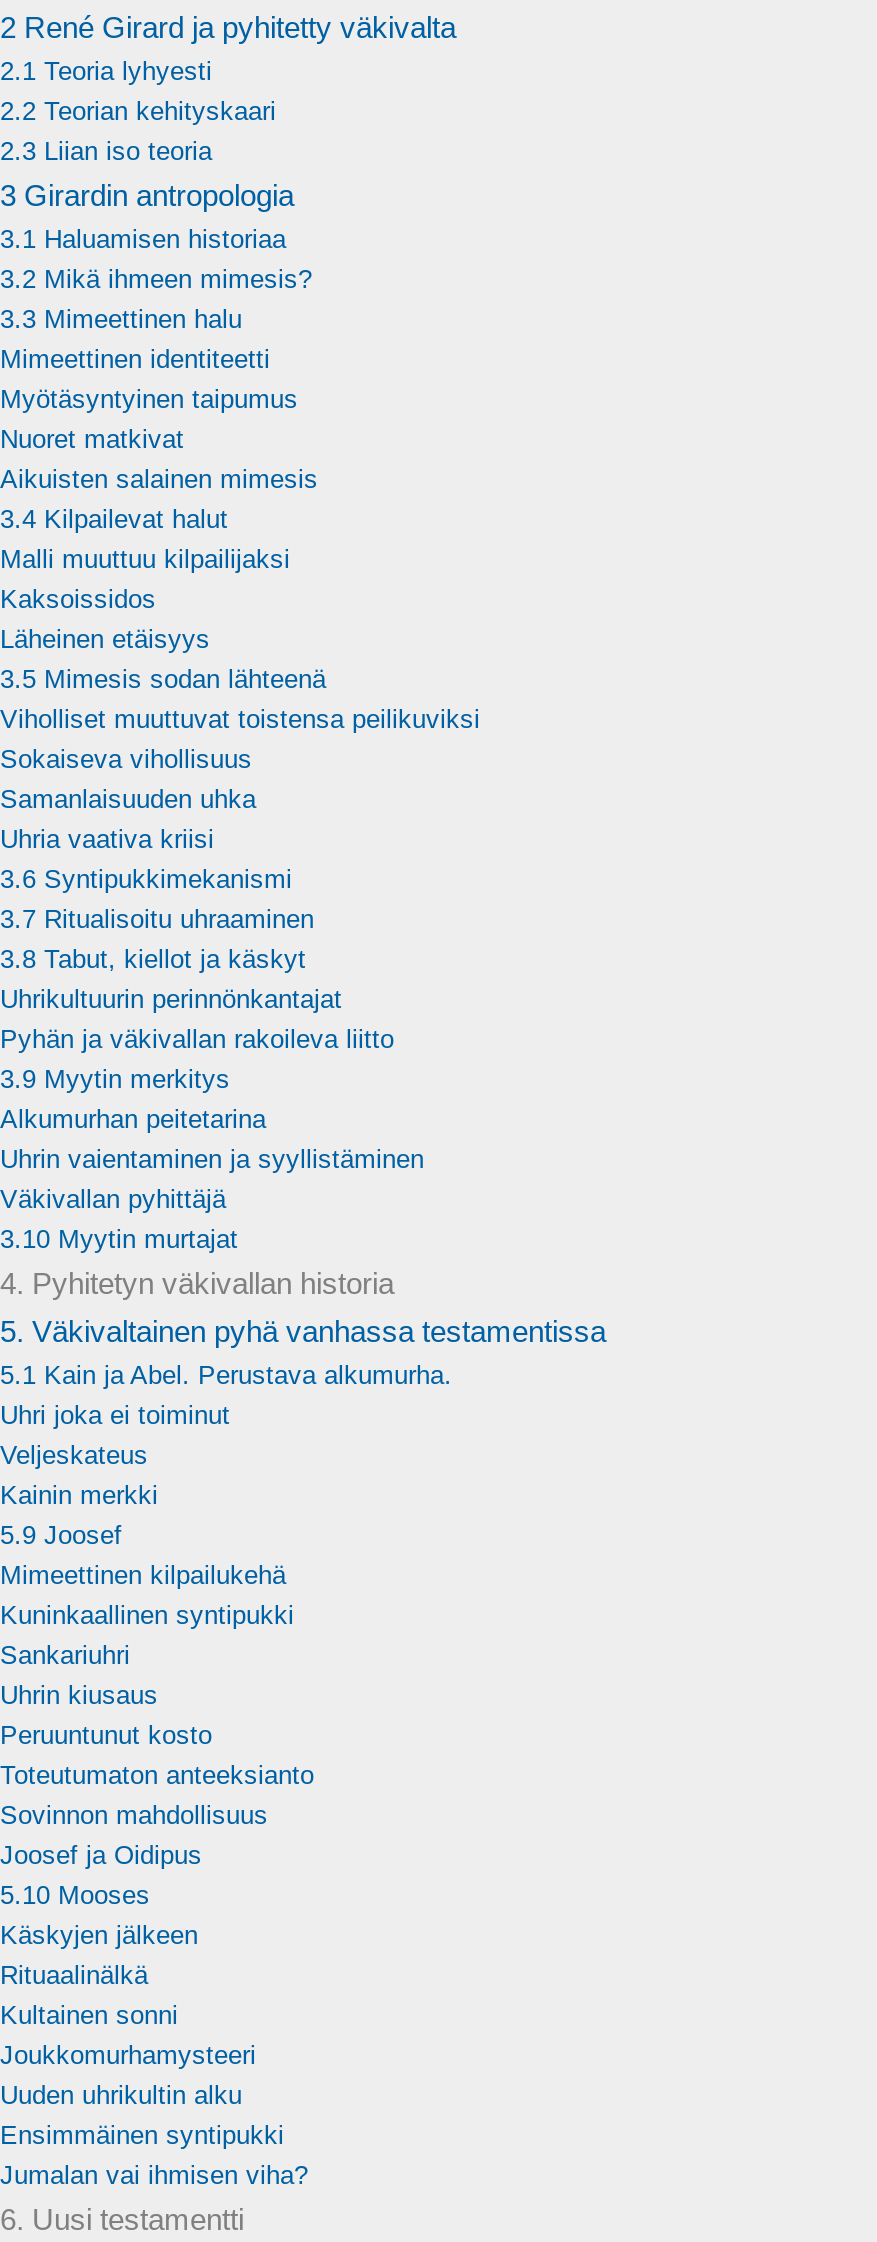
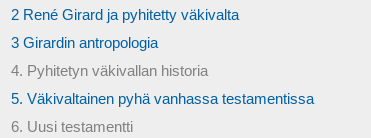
[0,55,276,165] 2.1 Teoria lyhyesti | 2.2 Teorian kehityskaari | 2.3 Liian iso teoria -> none
[0,223,480,1253] 3.1 Haluamisen historiaa | 3.2 Mikä ihmeen mimesis? | 3.3 Mimeettinen halu | Mimeettinen identiteetti | Myötäsyntyinen taipumus | Nuoret matkivat | Aikuisten salainen mimesis | 3.4 Kilpailevat halut | Malli muuttuu kilpailijaksi | Kaksoissidos | Läheinen etäisyys | 3.5 Mimesis sodan lähteenä | Viholliset muuttuvat toistensa peilikuviksi | Sokaiseva vihollisuus | Samanlaisuuden uhka | Uhria vaativa kriisi | 3.6 Syntipukkimekanismi | 3.7 Ritualisoitu uhraaminen | 3.8 Tabut, kiellot ja käskyt | Uhrikultuurin perinnönkantajat | Pyhän ja väkivallan rakoileva liitto | 3.9 Myytin merkitys | Alkumurhan peitetarina | Uhrin vaientaminen ja syyllistäminen | Väkivallan pyhittäjä | 3.10 Myytin murtajat -> none
[0,1359,452,2189] 5.1 Kain ja Abel. Perustava alkumurha. | Uhri joka ei toiminut | Veljeskateus | Kainin merkki | 5.9 Joosef | Mimeettinen kilpailukehä | Kuninkaallinen syntipukki | Sankariuhri | Uhrin kiusaus | Peruuntunut kosto | Toteutumaton anteeksianto | Sovinnon mahdollisuus | Joosef ja Oidipus | 5.10 Mooses | Käskyjen jälkeen | Rituaalinälkä | Kultainen sonni | Joukkomurhamysteeri | Uuden uhrikultin alku | Ensimmäinen syntipukki | Jumalan vai ihmisen viha? -> none

